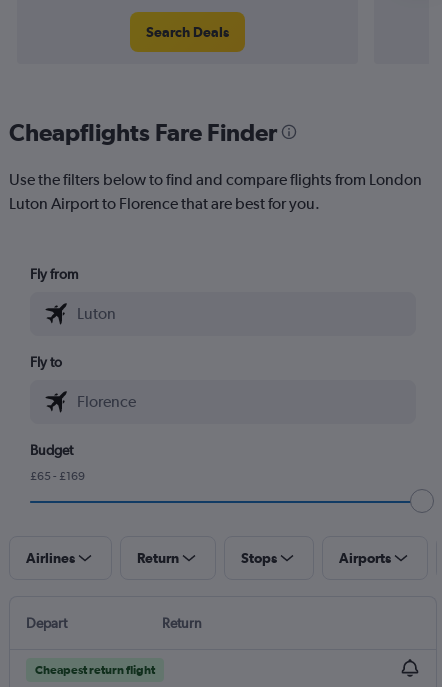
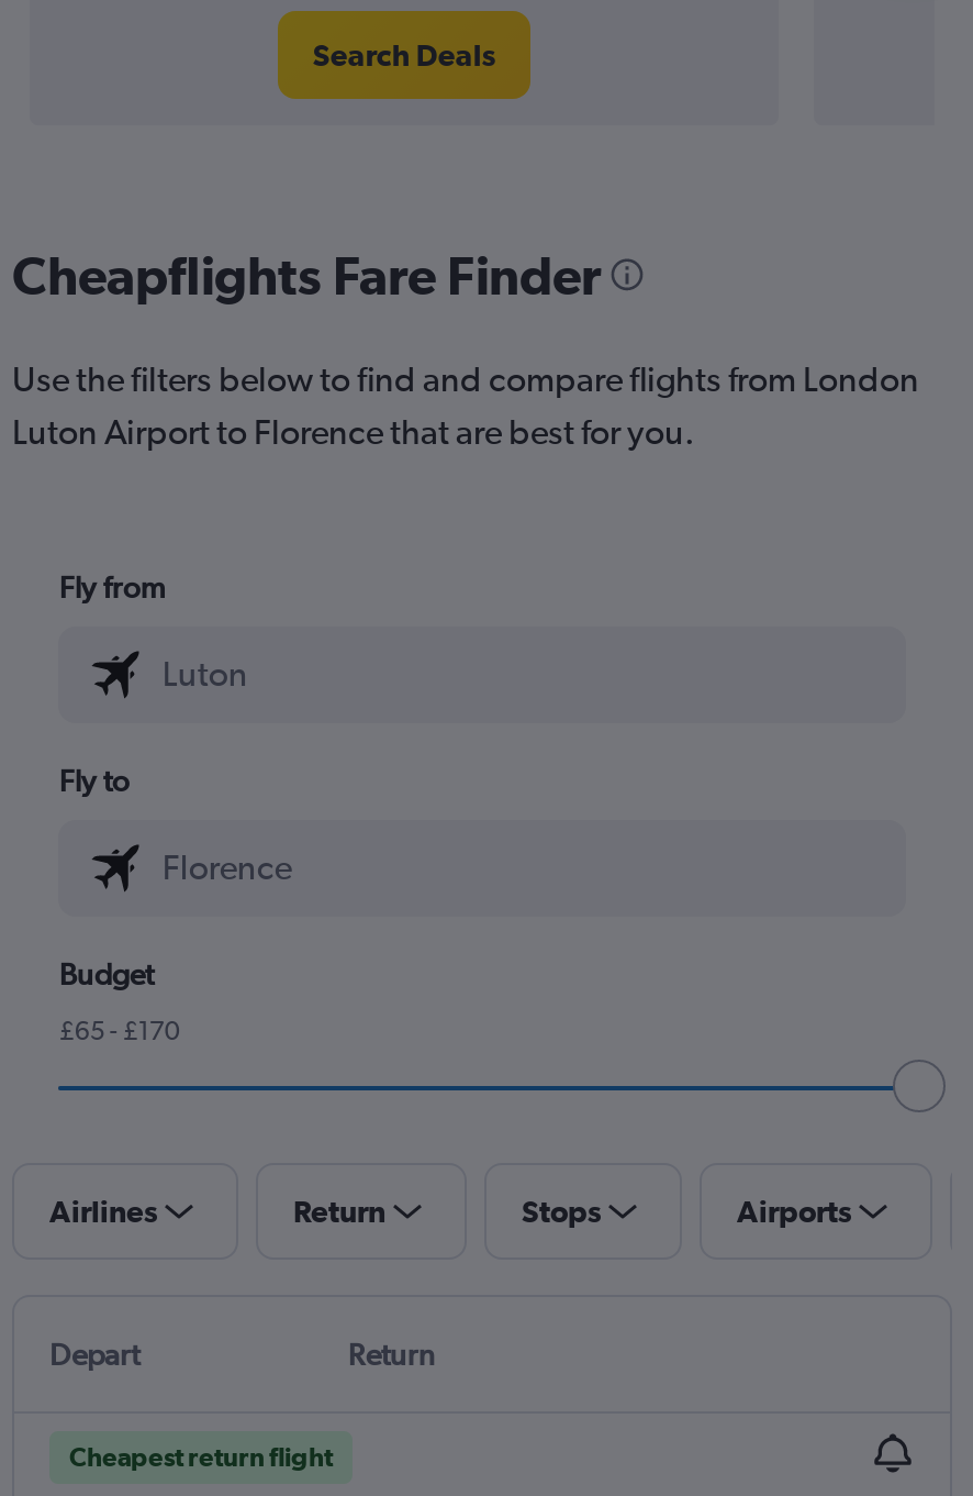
[30,469,85,483] £65 - £169 -> [59,1015,180,1046] £65 - £170

